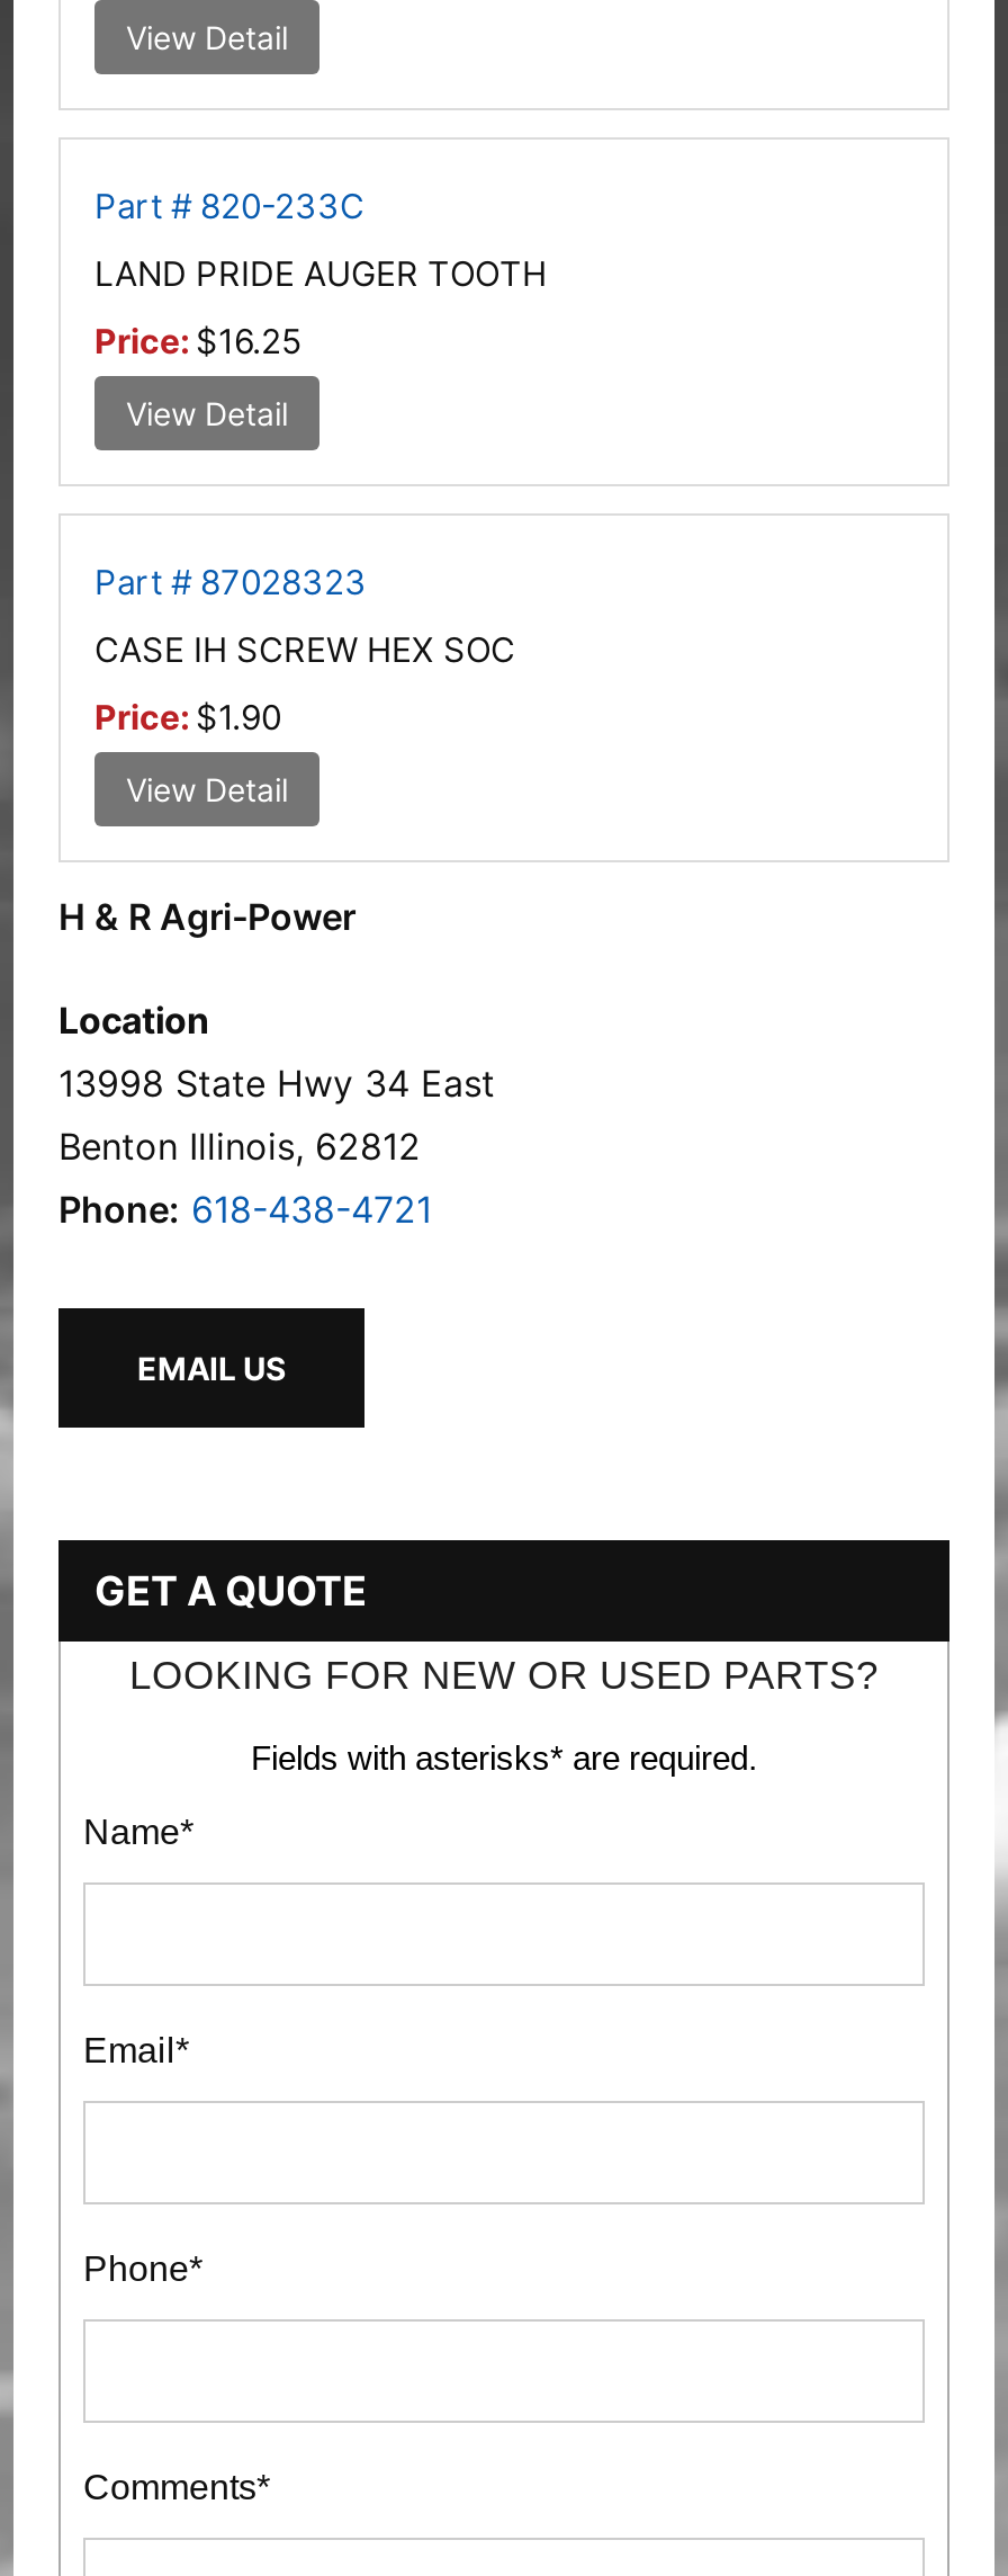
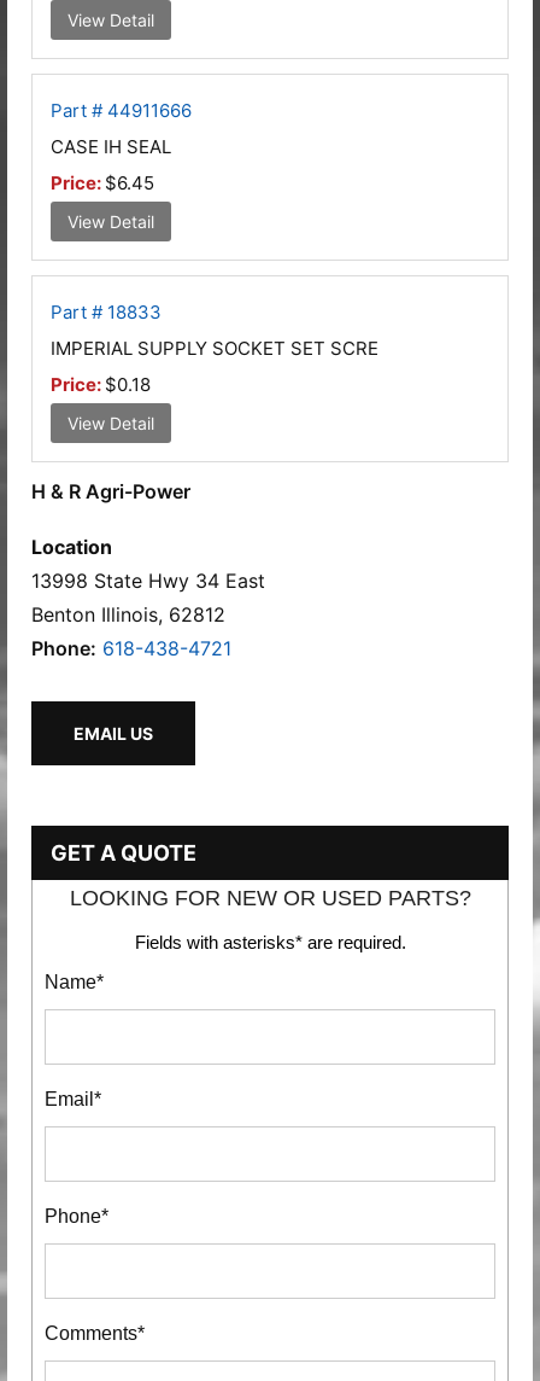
[94,184,364,227] Part # 820-233C -> [51,99,192,122] Part # 44911666
[94,252,547,295] LAND PRIDE AUGER TOOTH -> [51,135,171,158] CASE IH SEAL
[94,320,301,362] Price: $16.25 -> [51,171,154,194] Price: $6.45
[94,560,367,603] Part # 87028323 -> [51,300,162,323] Part # 18833
[94,628,515,671] CASE IH SCREW HEX SOC -> [51,337,378,360] IMPERIAL SUPPLY SOCKET SET SCRE
[94,696,281,738] Price: $1.90 -> [51,373,151,396] Price: $0.18

